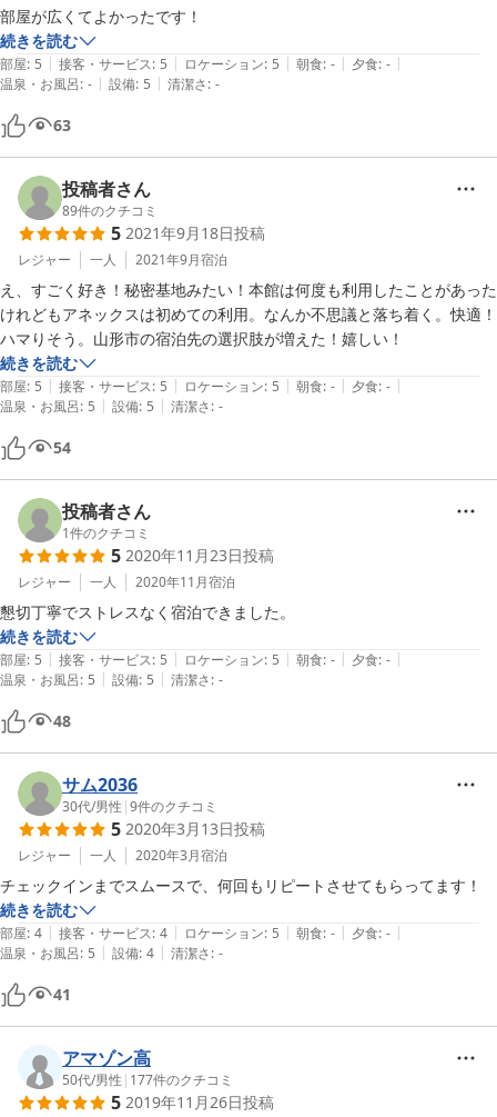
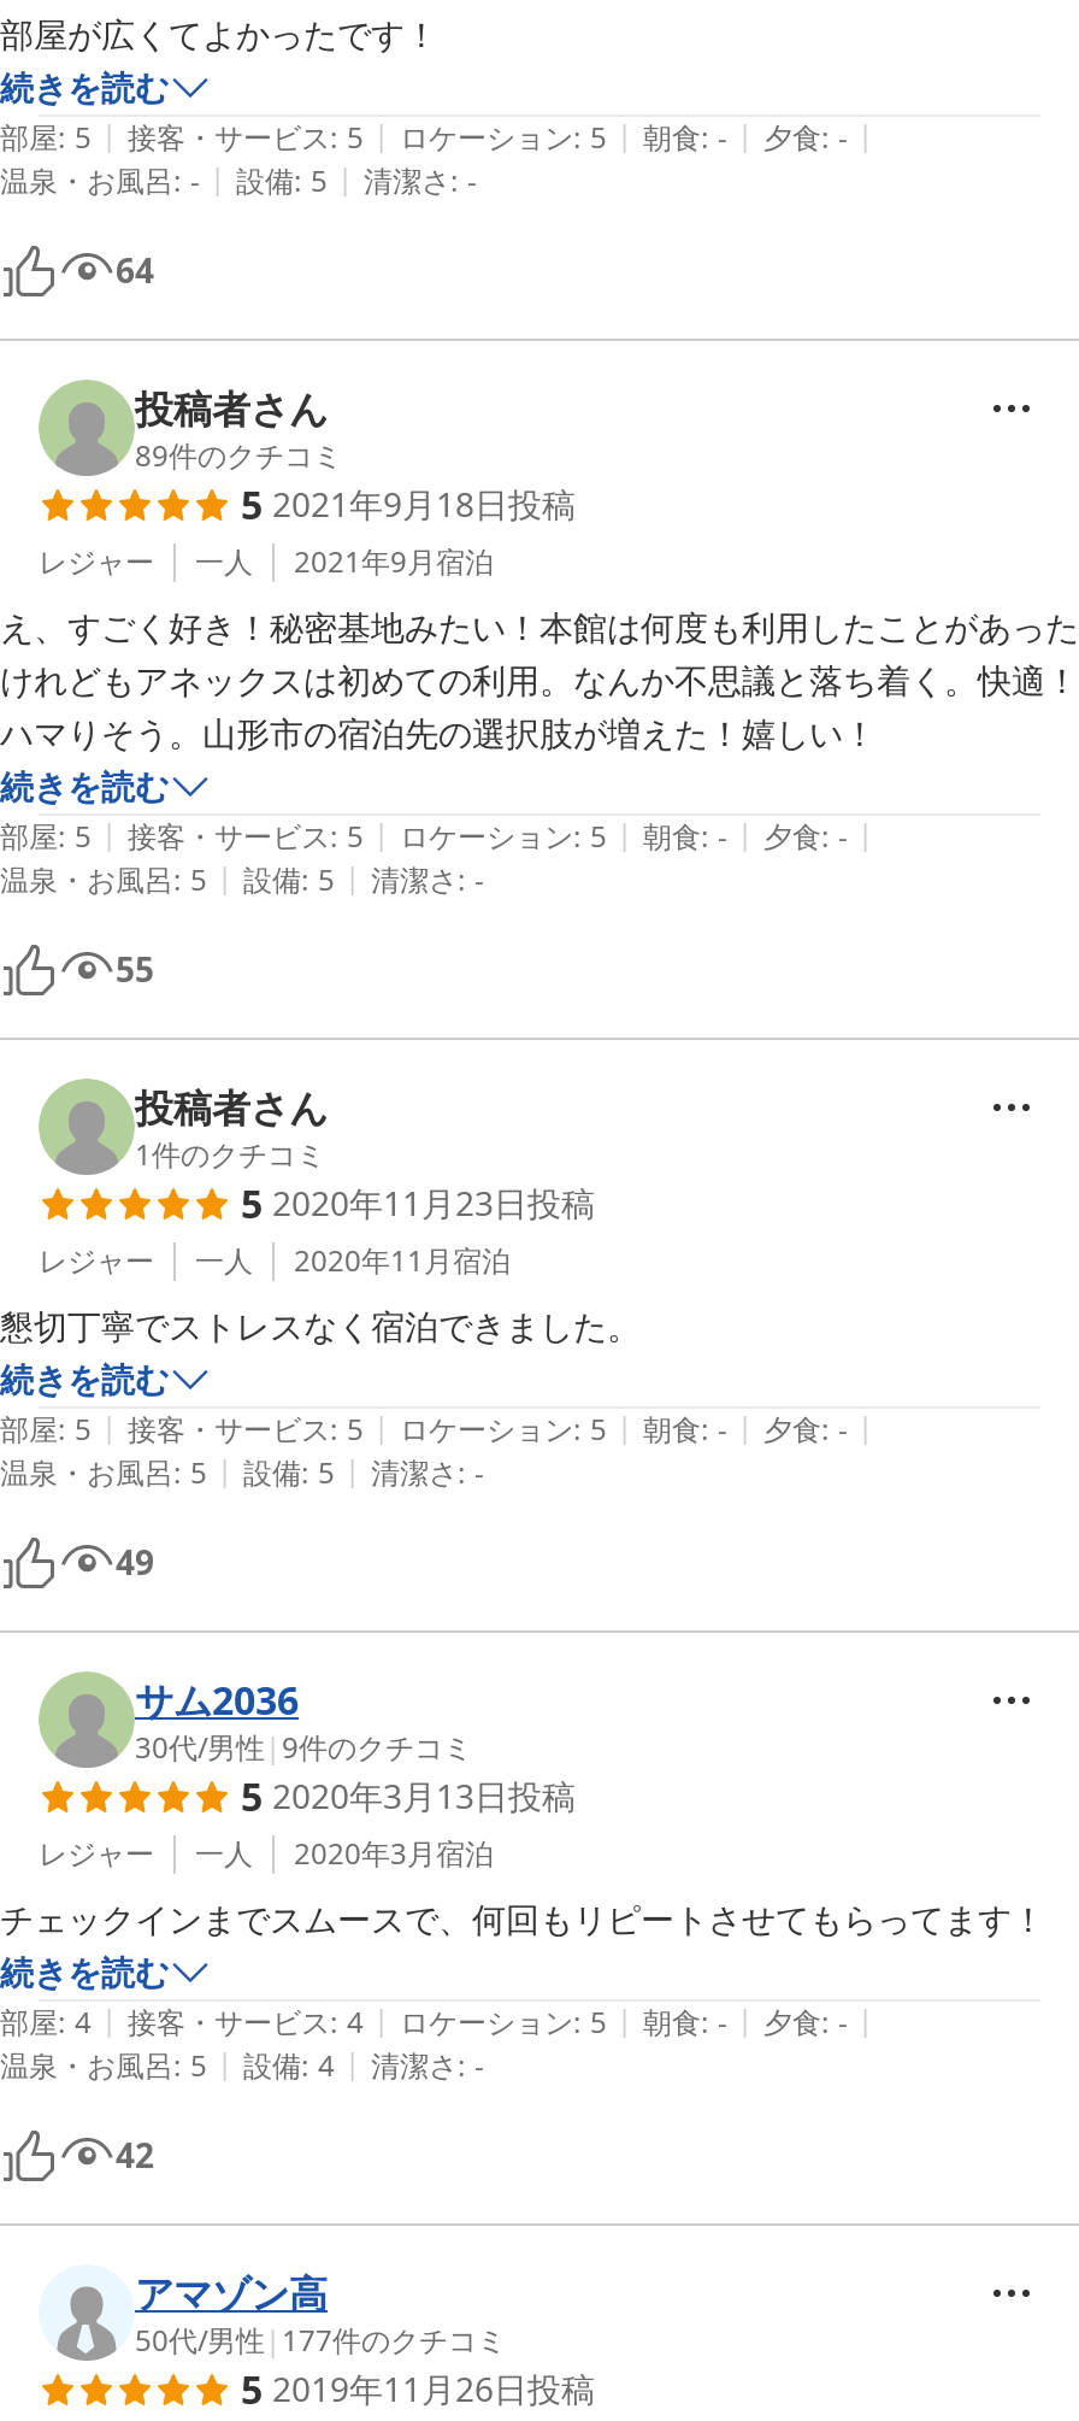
[53,114,71,136] 63 -> [116,247,154,293] 64
[53,437,71,458] 54 -> [116,946,154,992] 55
[53,710,71,731] 48 -> [116,1539,154,1585] 49
[53,984,71,1005] 41 -> [116,2132,154,2178] 42

